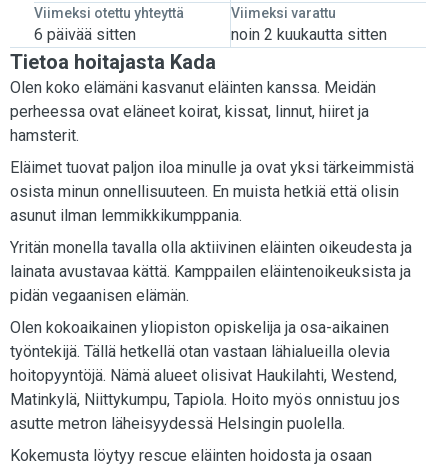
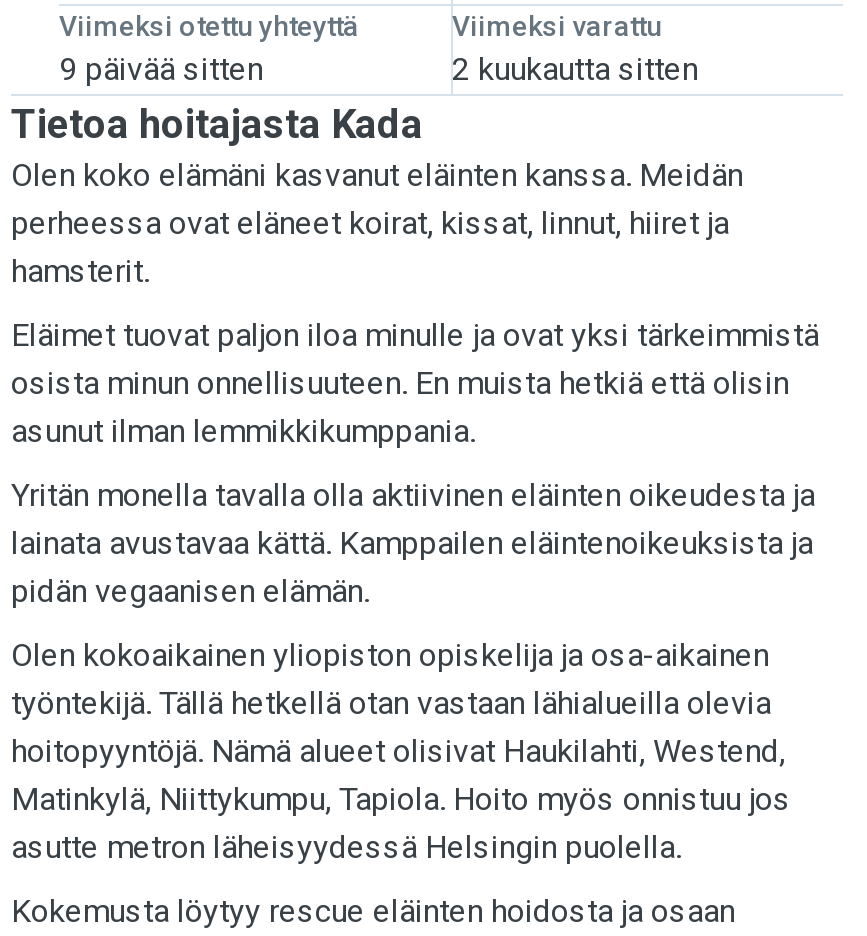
[34,25,136,44] 6 päivää sitten -> [59,50,263,88] 9 päivää sitten
[230,25,386,44] noin 2 kuukautta sitten -> [452,50,698,88] 2 kuukautta sitten

